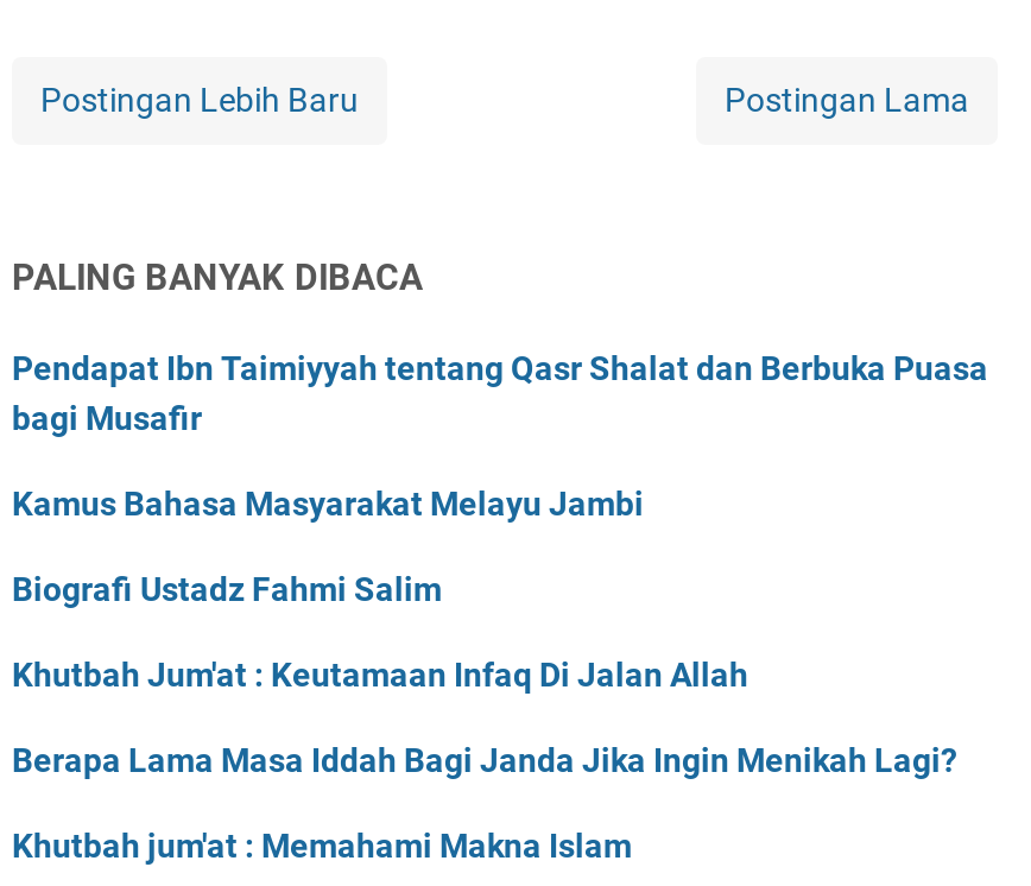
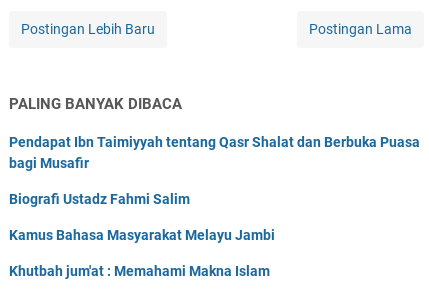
moved [12,484,644,522] -> [9,227,275,243]: Kamus Bahasa Masyarakat Melayu Jambi
[12,655,957,779] Khutbah Jum'at : Keutamaan Infaq Di Jalan Allah | Berapa Lama Masa Iddah Bagi Janda Jika Ingin Menikah Lagi? -> none

